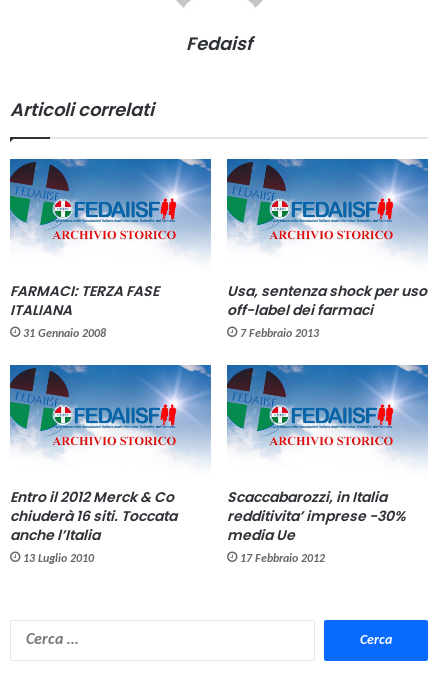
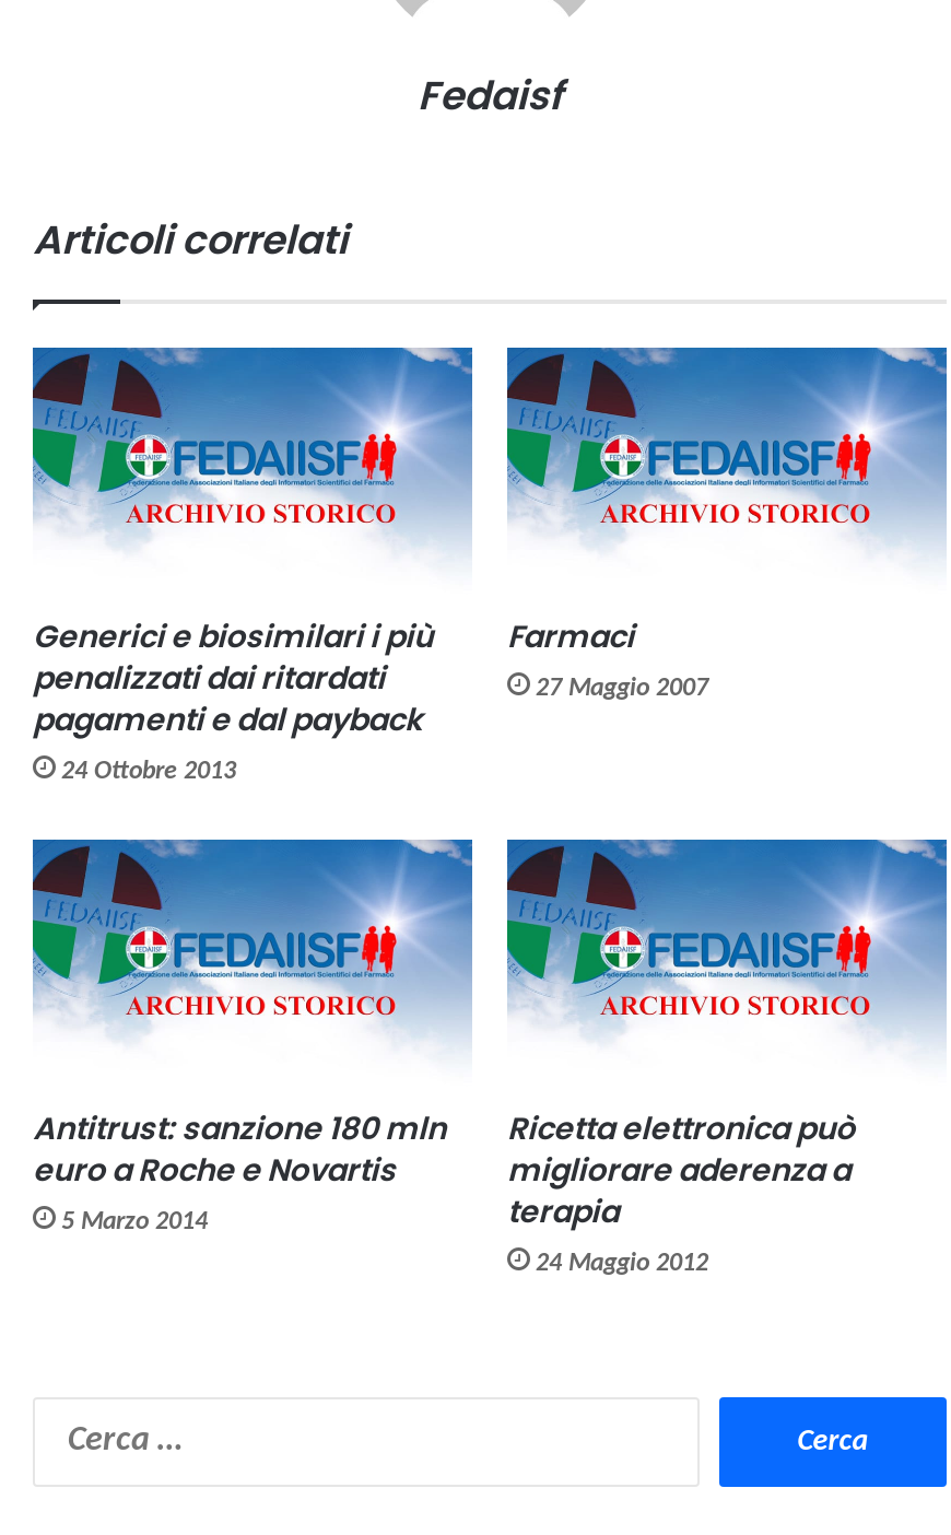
[10,281,159,340] FARMACI: TERZA FASE | ITALIANA | 31 Gennaio 2008 -> [33,614,433,785] Generici e biosimilari i più | penalizzati dai ritardati | pagamenti e dal payback | 24 Ottobre 2013
[227,281,427,340] Usa, sentenza shock per uso | off-label dei farmaci | 7 Febbraio 2013 -> [507,614,708,702] Farmaci | 27 Maggio 2007
[10,487,177,565] Entro il 2012 Merck & Co | chiuderà 16 siti. Toccata | anche l’Italia | 13 Luglio 2010 -> [33,1106,446,1235] Antitrust: sanzione 180 mln | euro a Roche e Novartis | 5 Marzo 2014
[227,487,406,565] Scaccabarozzi, in Italia | redditivita’ imprese -30% | media Ue | 17 Febbraio 2012 -> [507,1106,855,1277] Ricetta elettronica può | migliorare aderenza a | terapia | 24 Maggio 2012

